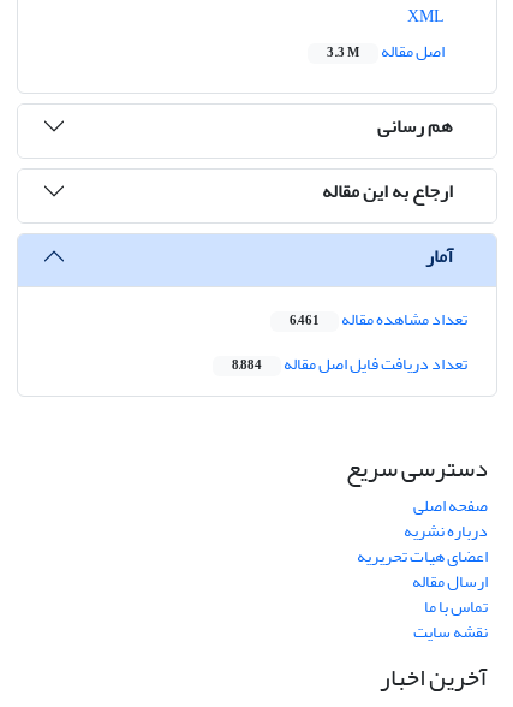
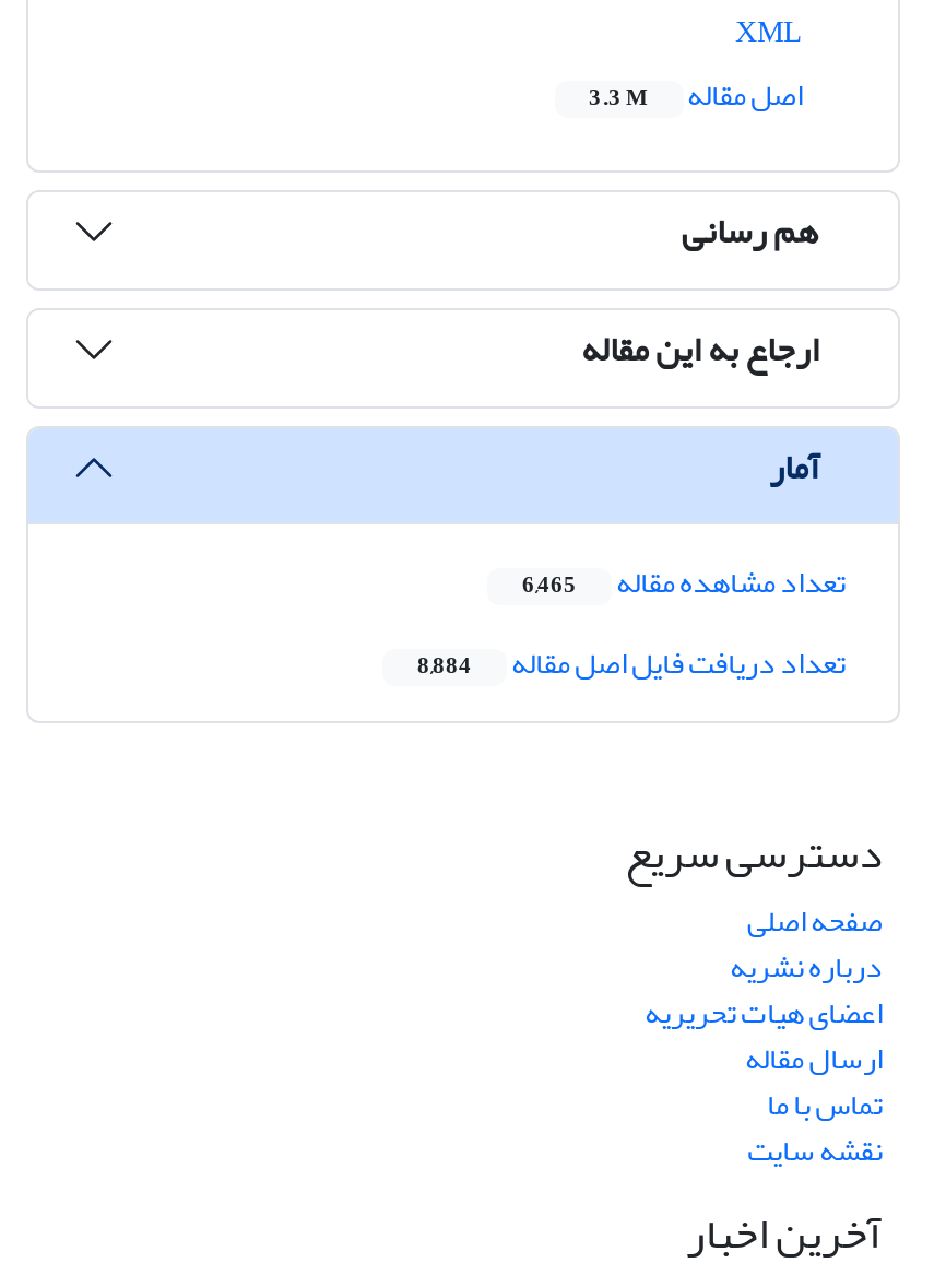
[290,303,467,336] تعداد مشاهده مقاله 6,461 -> [522,554,846,613] تعداد مشاهده مقاله 6,465

